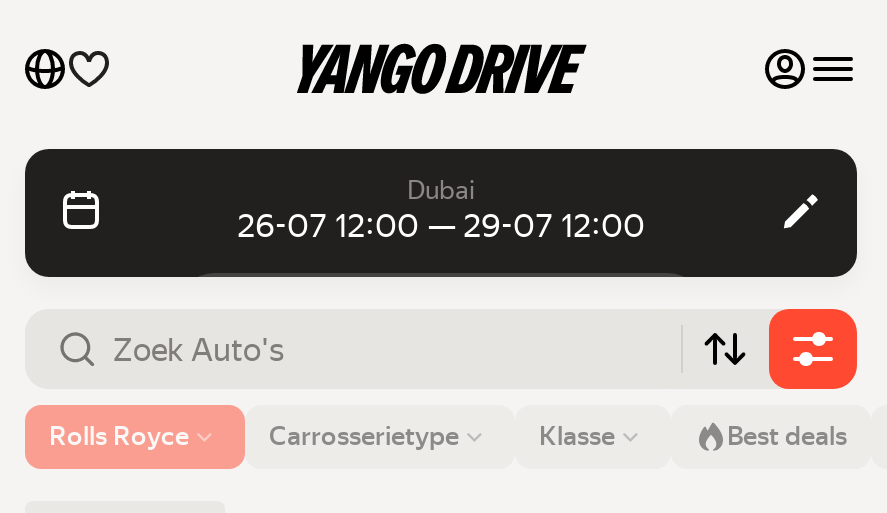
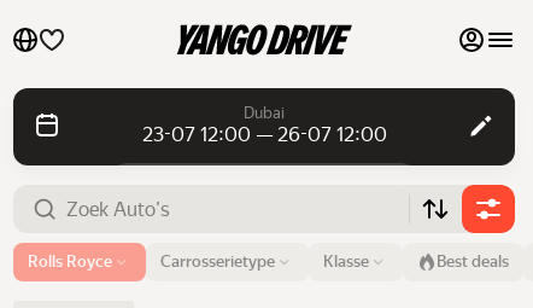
[237,207,645,245] 26-07 12:00 — 29-07 12:00 -> [142,123,386,146] 23-07 12:00 — 26-07 12:00

